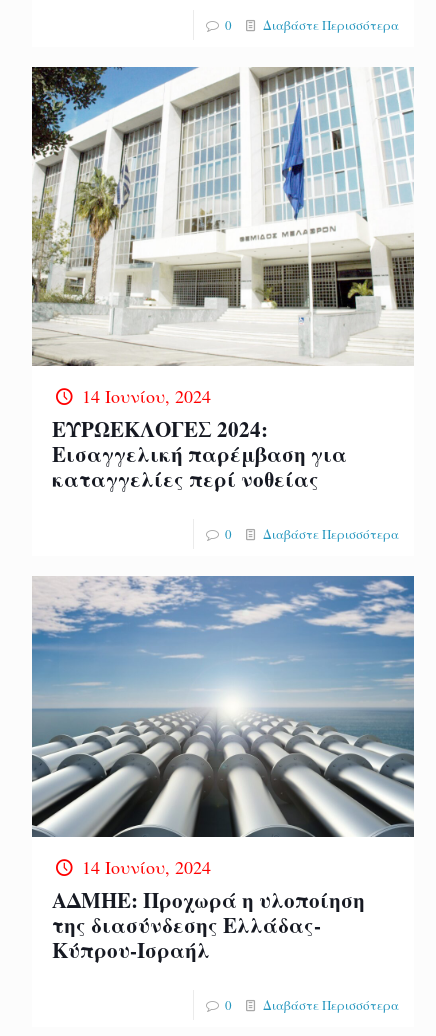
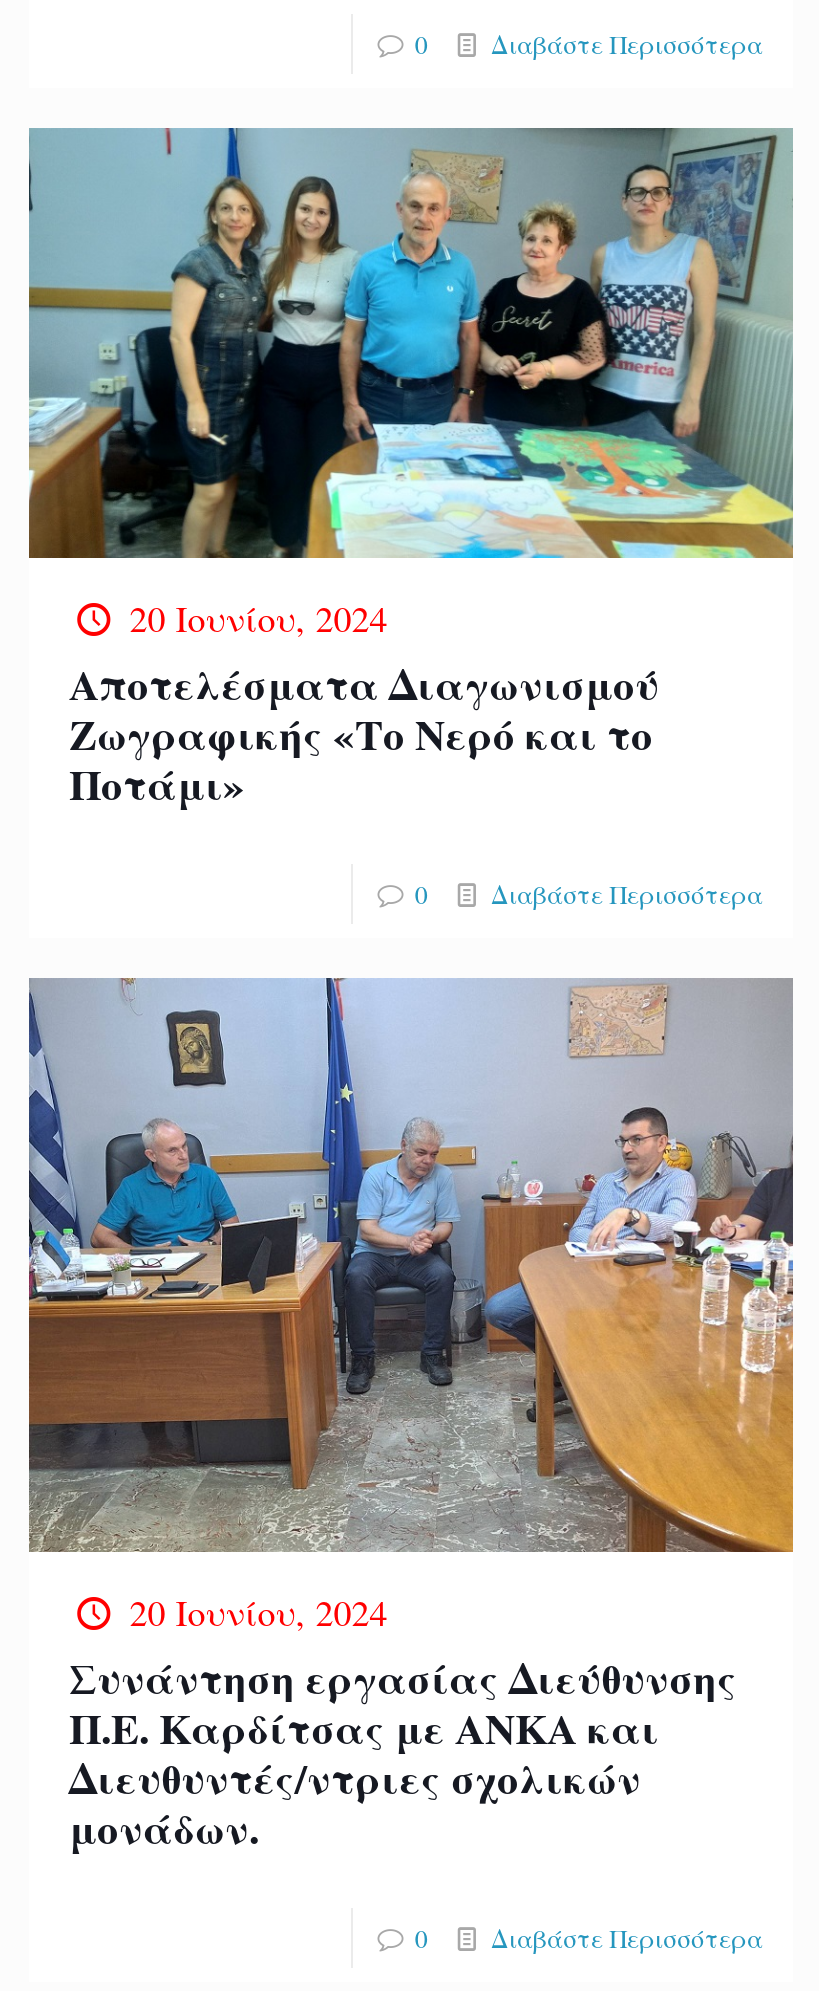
[31,66,415,494] [image] | 14 Ιουνίου, 2024 | ΕΥΡΩΕΚΛΟΓΕΣ 2024: | Εισαγγελική παρέμβαση για | καταγγελίες περί νοθείας -> [27,126,793,815] [image] | 20 Ιουνίου, 2024 | Αποτελέσματα Διαγωνισμού | Ζωγραφικής «Το Νερό και το | Ποτάμι»
moved [225,525,399,543] -> [415,877,763,913]: 0 | Διαβάστε Περισσότερα
[32,576,415,965] [image] | 14 Ιουνίου, 2024 | ΑΔΜΗΕ: Προχωρά η υλοποίηση | της διασύνδεσης Ελλάδας- | Κύπρου-Ισραήλ -> [27,978,795,1858] [image] | 20 Ιουνίου, 2024 | Συνάντηση εργασίας Διεύθυνσης | Π.Ε. Καρδίτσας με ΑΝΚΑ και | Διευθυντές/ντριες σχολικών | μονάδων.

